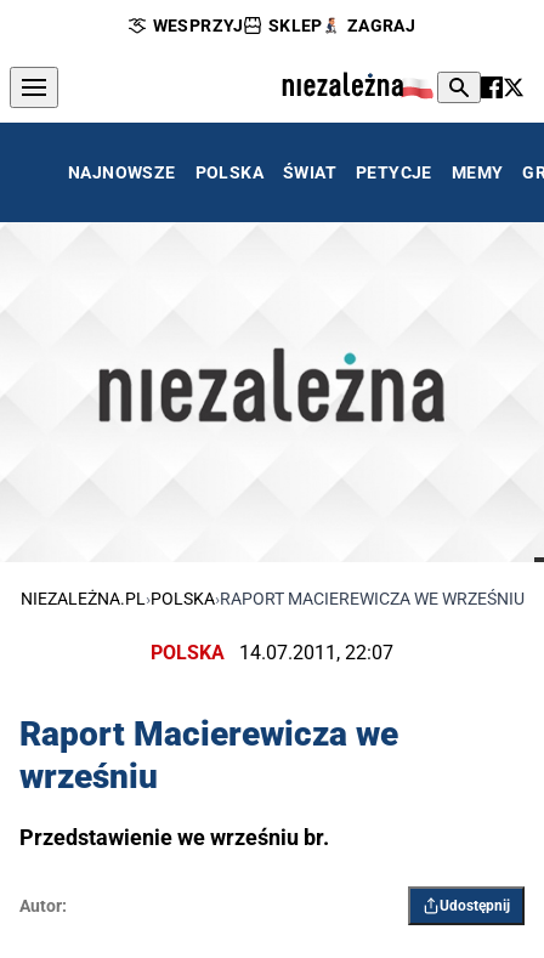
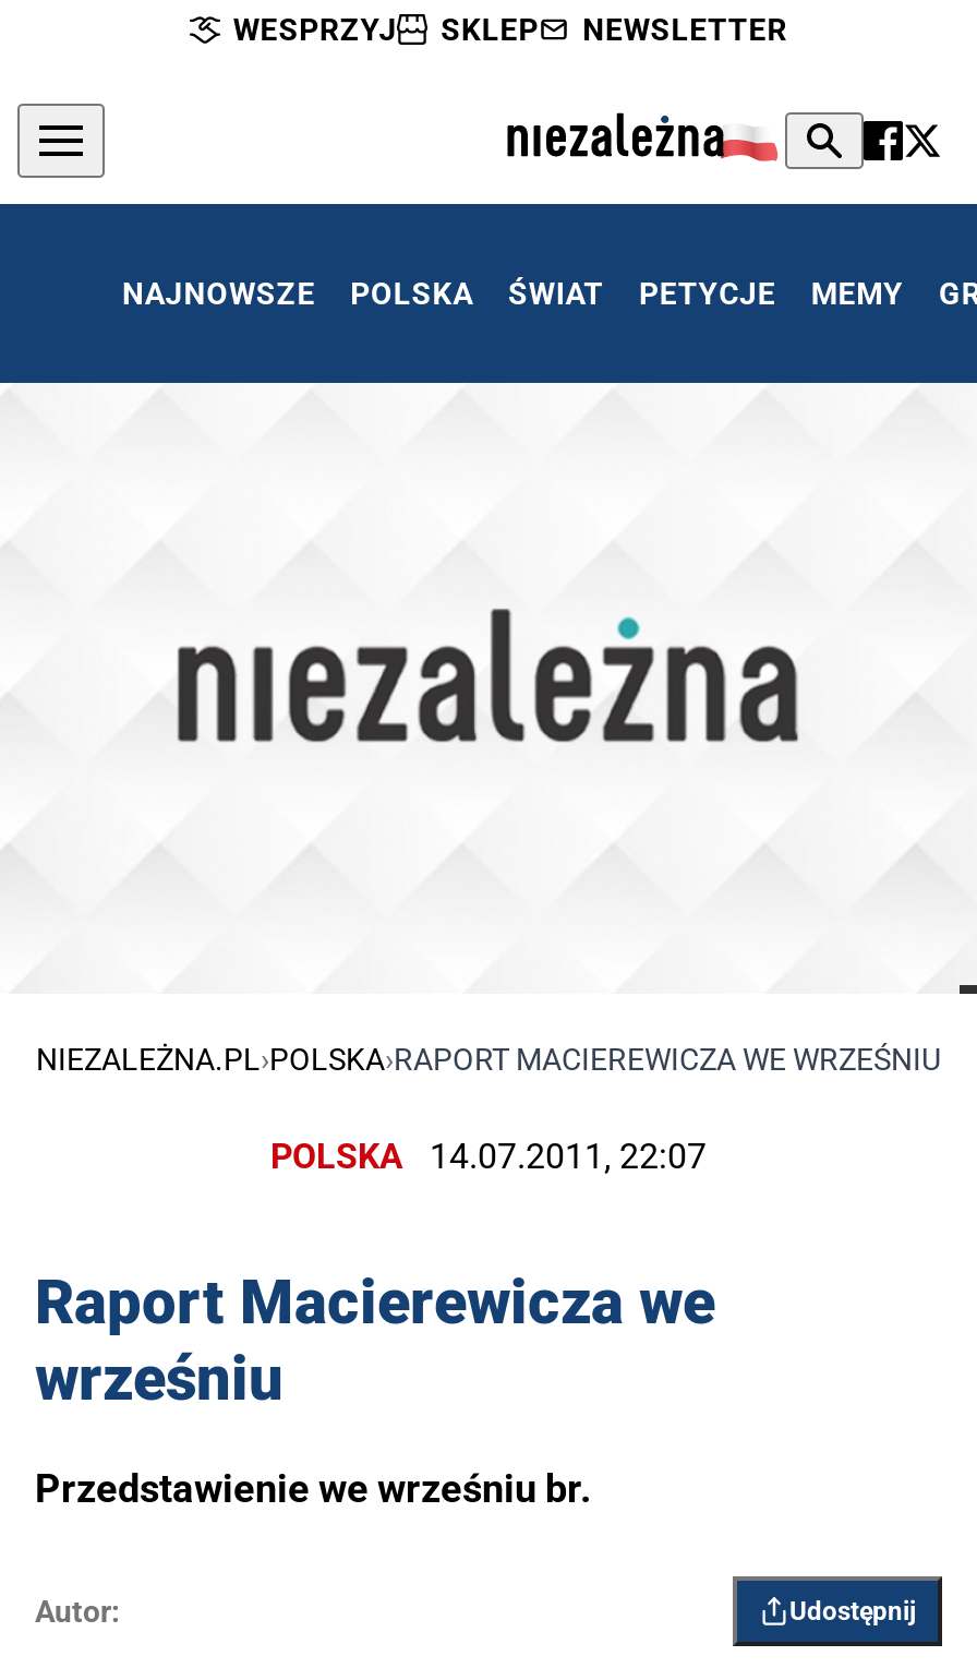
[347,16,416,35] ZAGRAJ -> [582,12,787,47] NEWSLETTER

